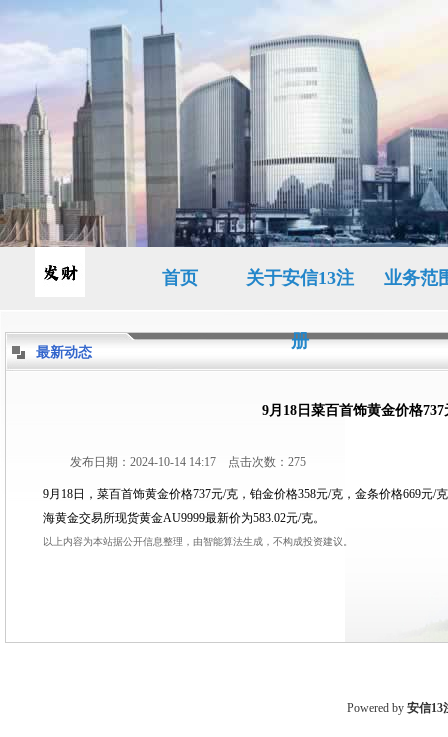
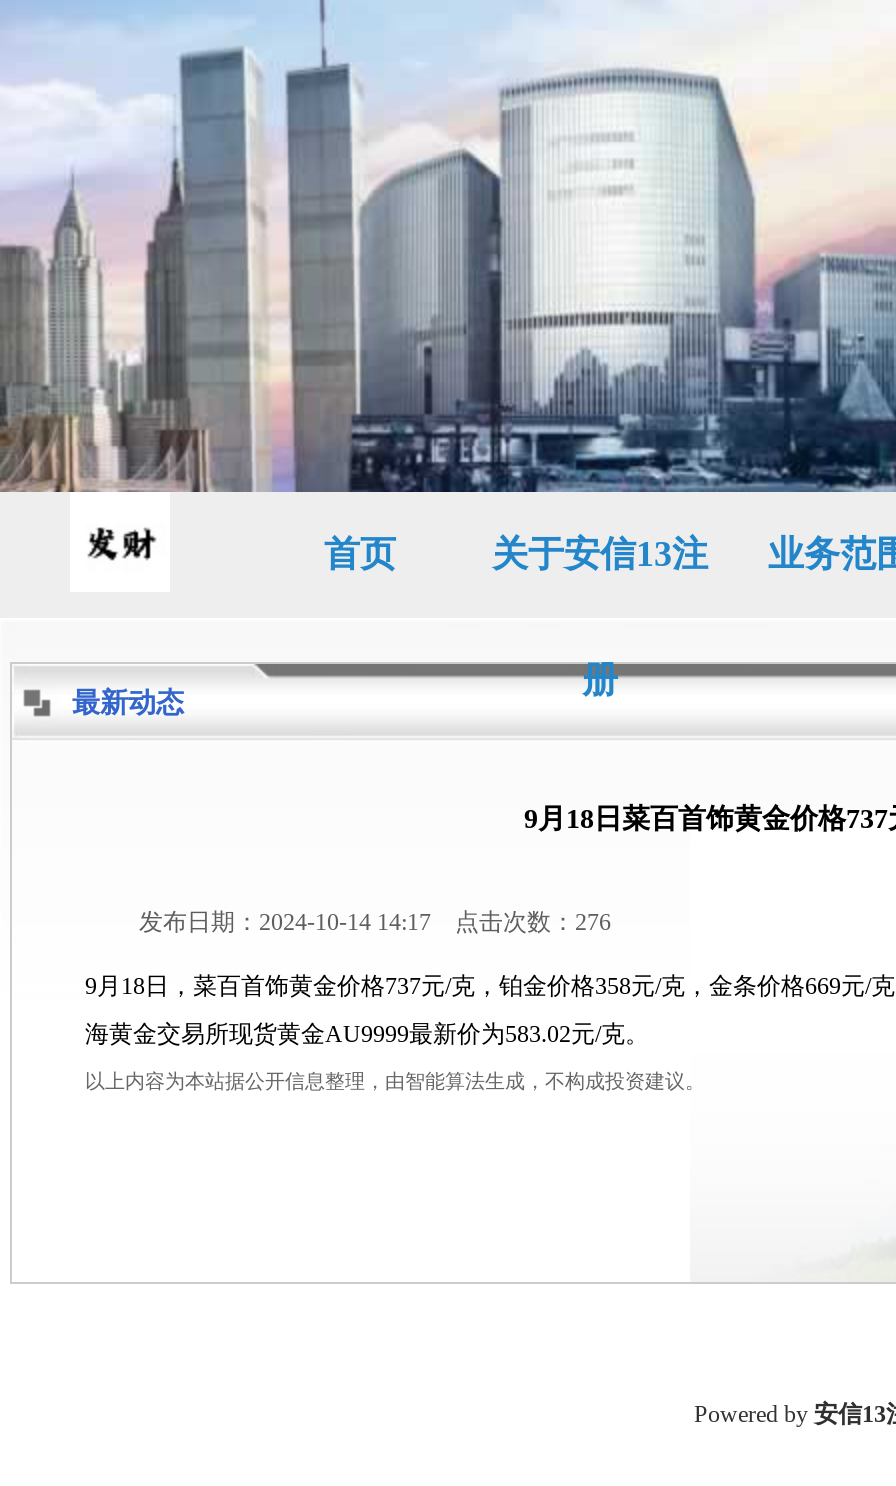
[69,455,305,469] 发布日期：2024-10-14 14:17 点击次数：275 -> [139,908,611,936] 发布日期：2024-10-14 14:17 点击次数：276

